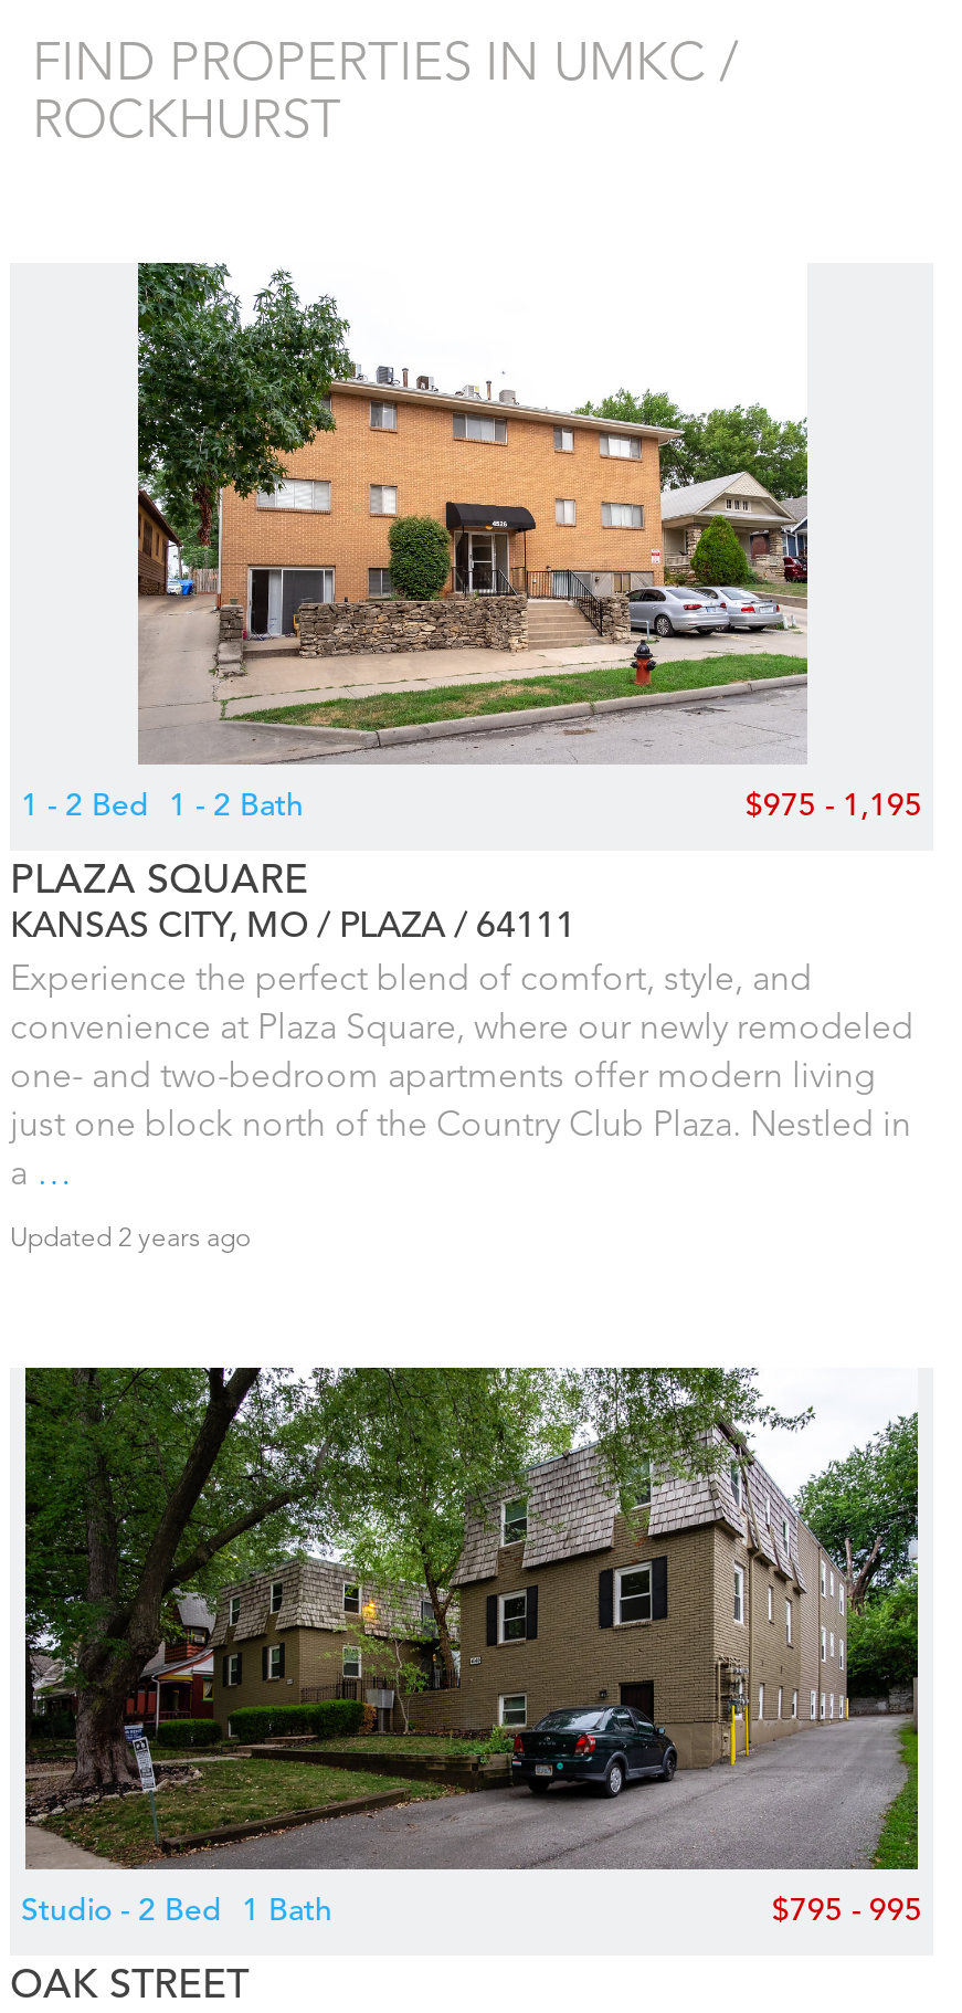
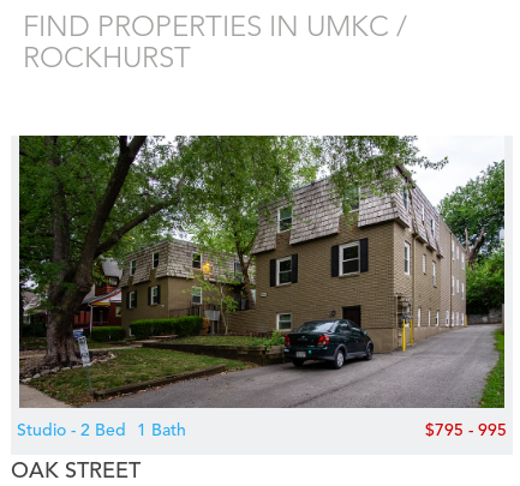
[10,263,922,1253] [image] | 1 - 2 Bed 1 - 2 Bath | $975 - 1,195 | PLAZA SQUARE | KANSAS CITY, MO | PLAZA | 64111 | Experience the perfect blend of comfort, style, and | convenience at Plaza Square, where our newly remodeled | one- and two-bedroom apartments offer modern living | just one block north of the Country Club Plaza. Nestled in | a … | Updated 2 years ago -> none

